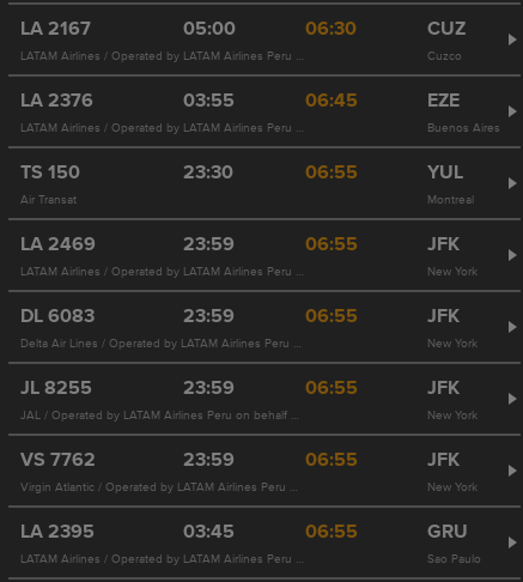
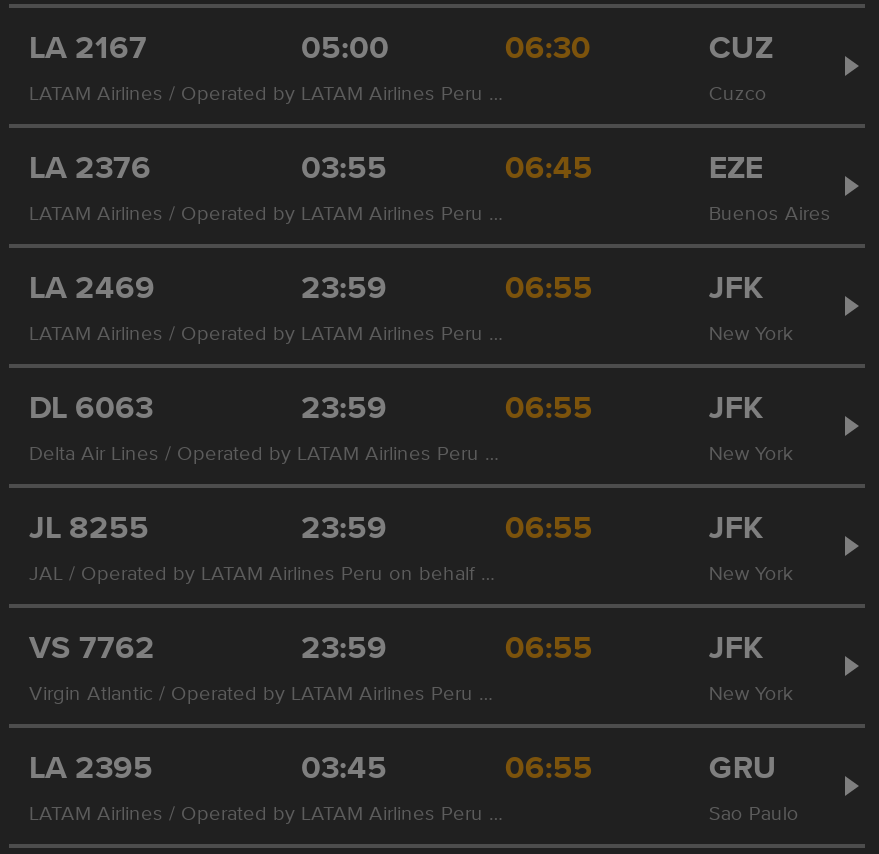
[20,158,474,208] TS 150 | 23:30 | 06:55 | YUL | Air Transat | Montreal -> none
[20,302,95,329] DL 6083 -> [29,384,153,430] DL 6063

